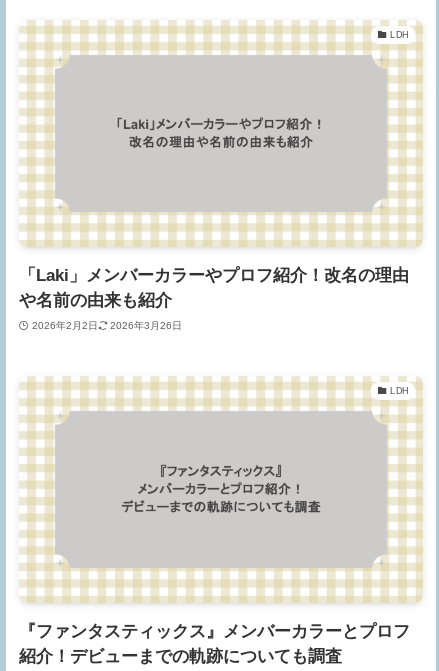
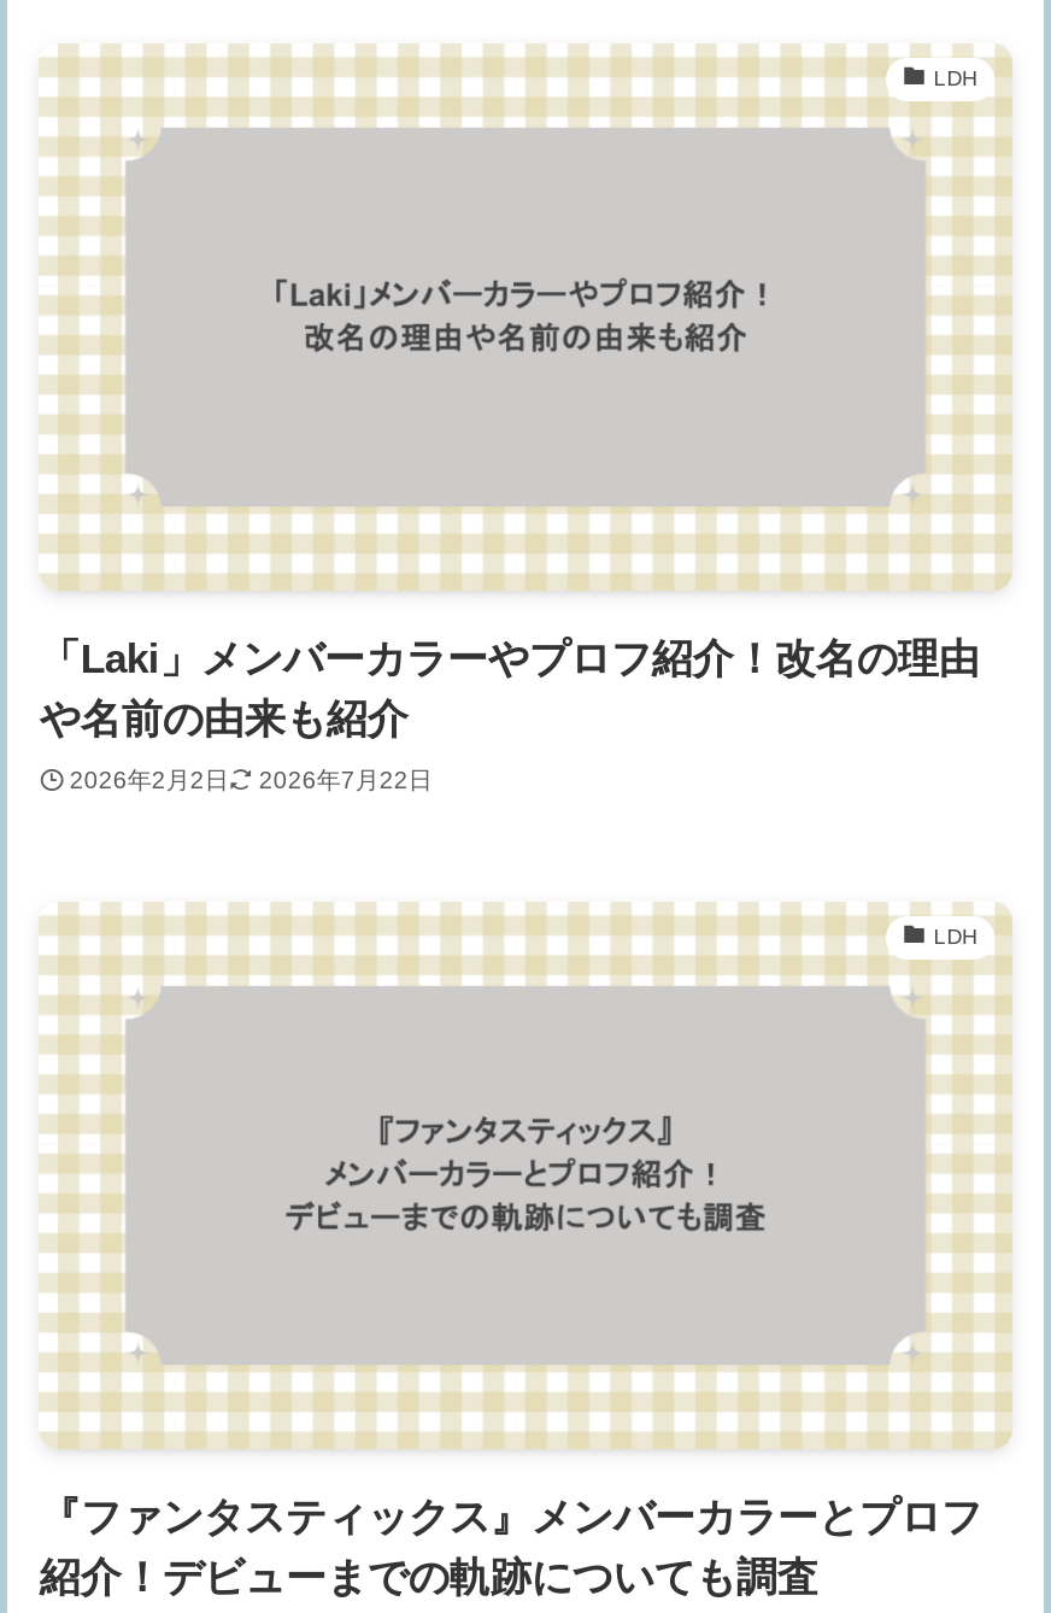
[32,320,182,331] 2026年2月2日 2026年3月26日 -> [70,766,432,793] 2026年2月2日 2026年7月22日

